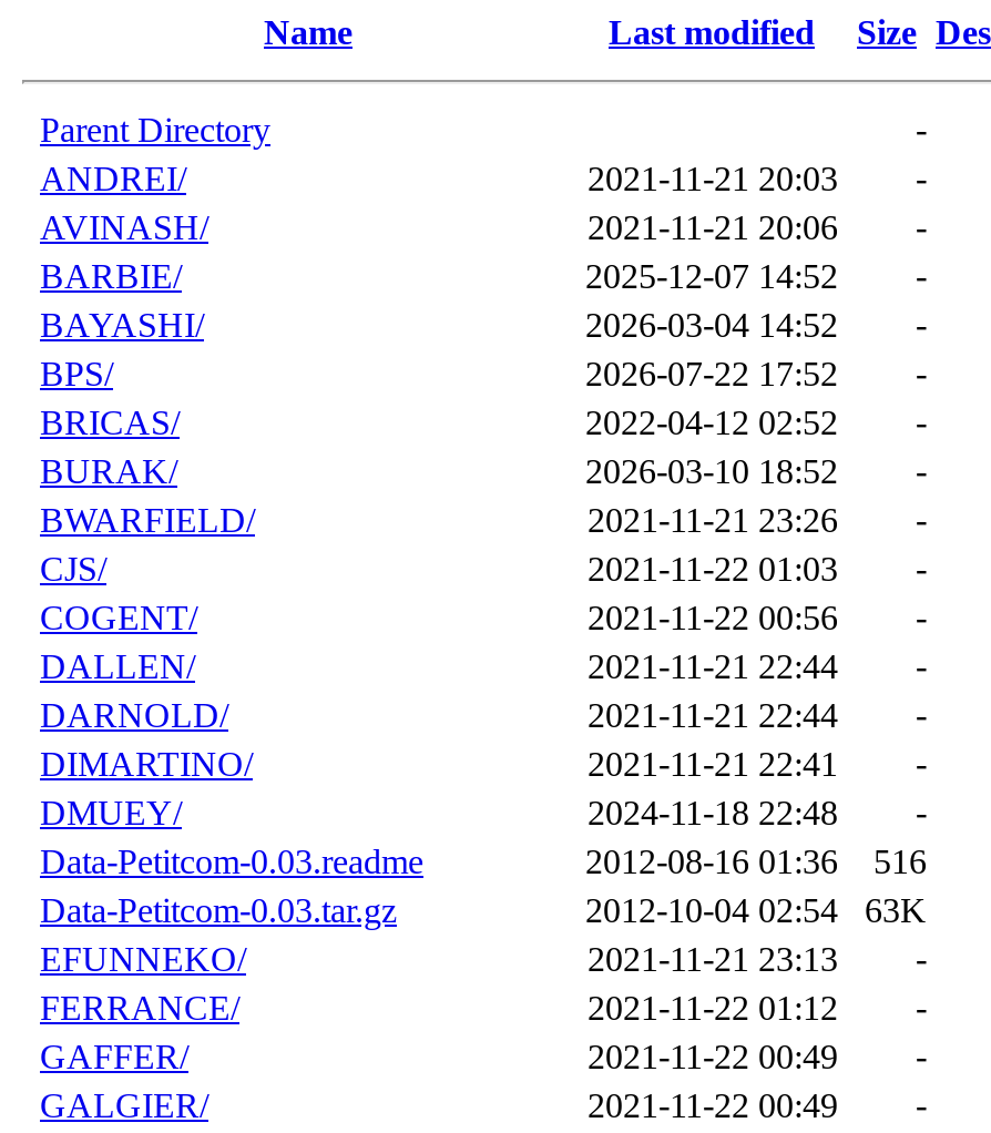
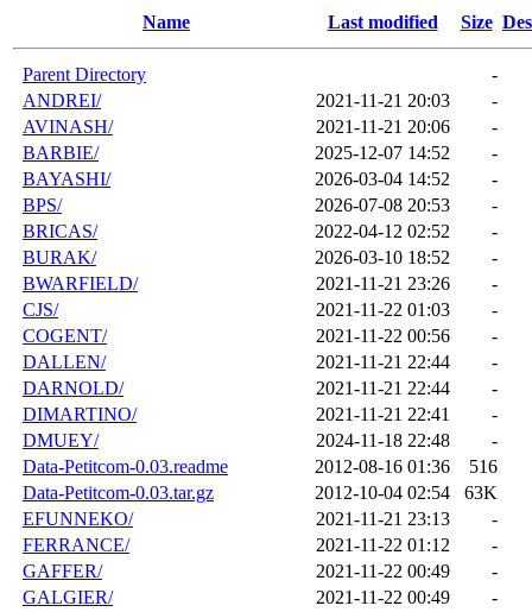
[585,356,838,393] 2026-07-22 17:52 -> [315,195,450,216] 2026-07-08 20:53

